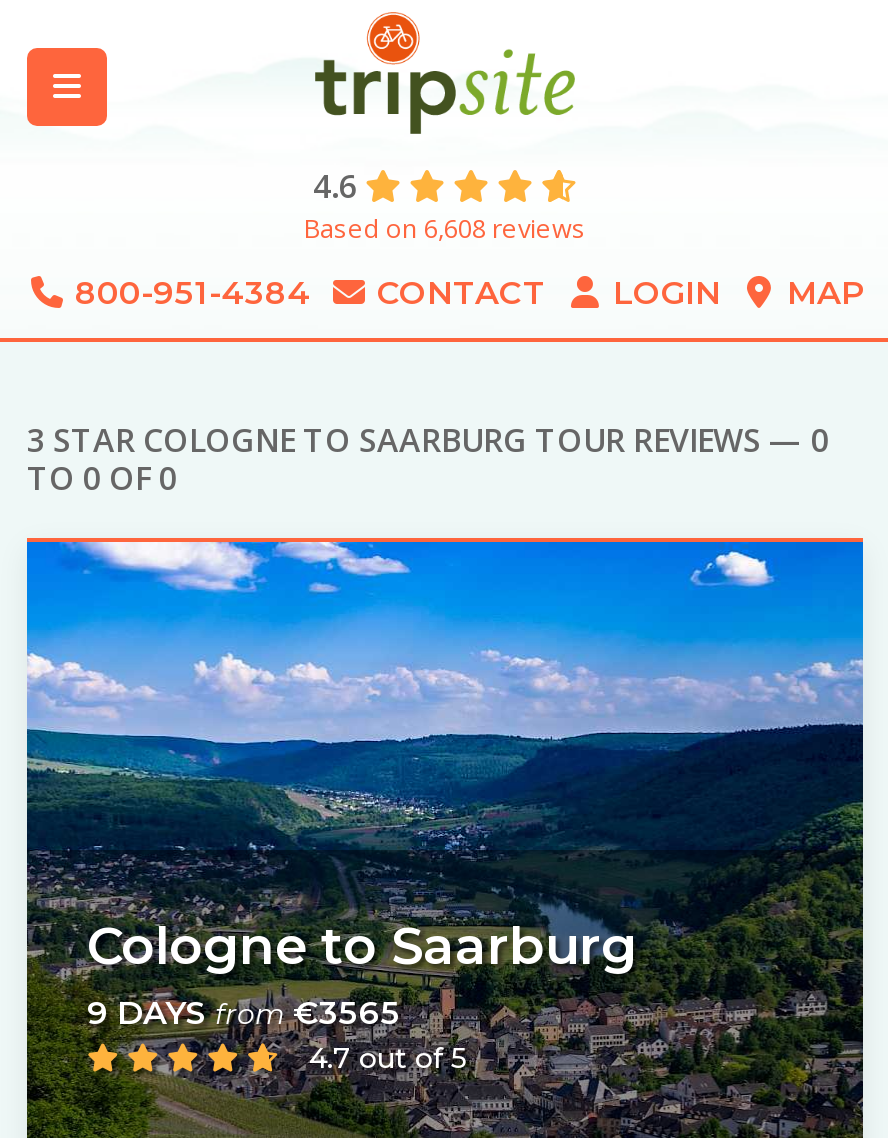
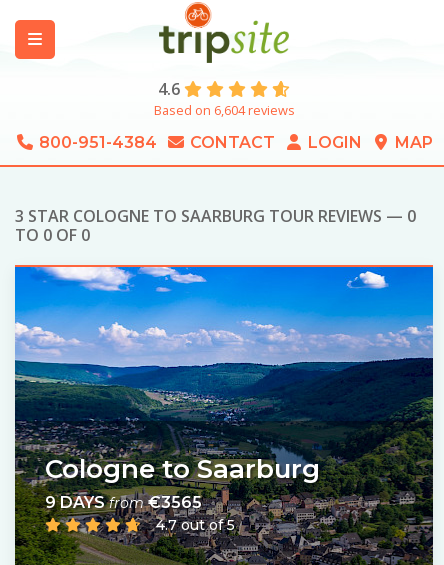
[304,210,586,246] Based on 6,608 reviews -> [153,101,294,119] Based on 6,604 reviews

